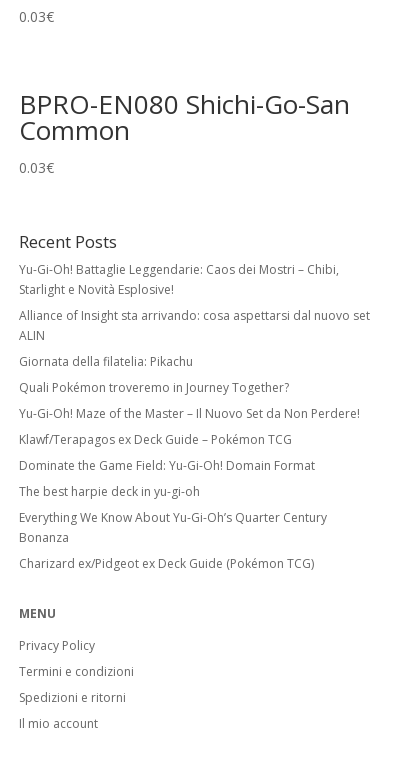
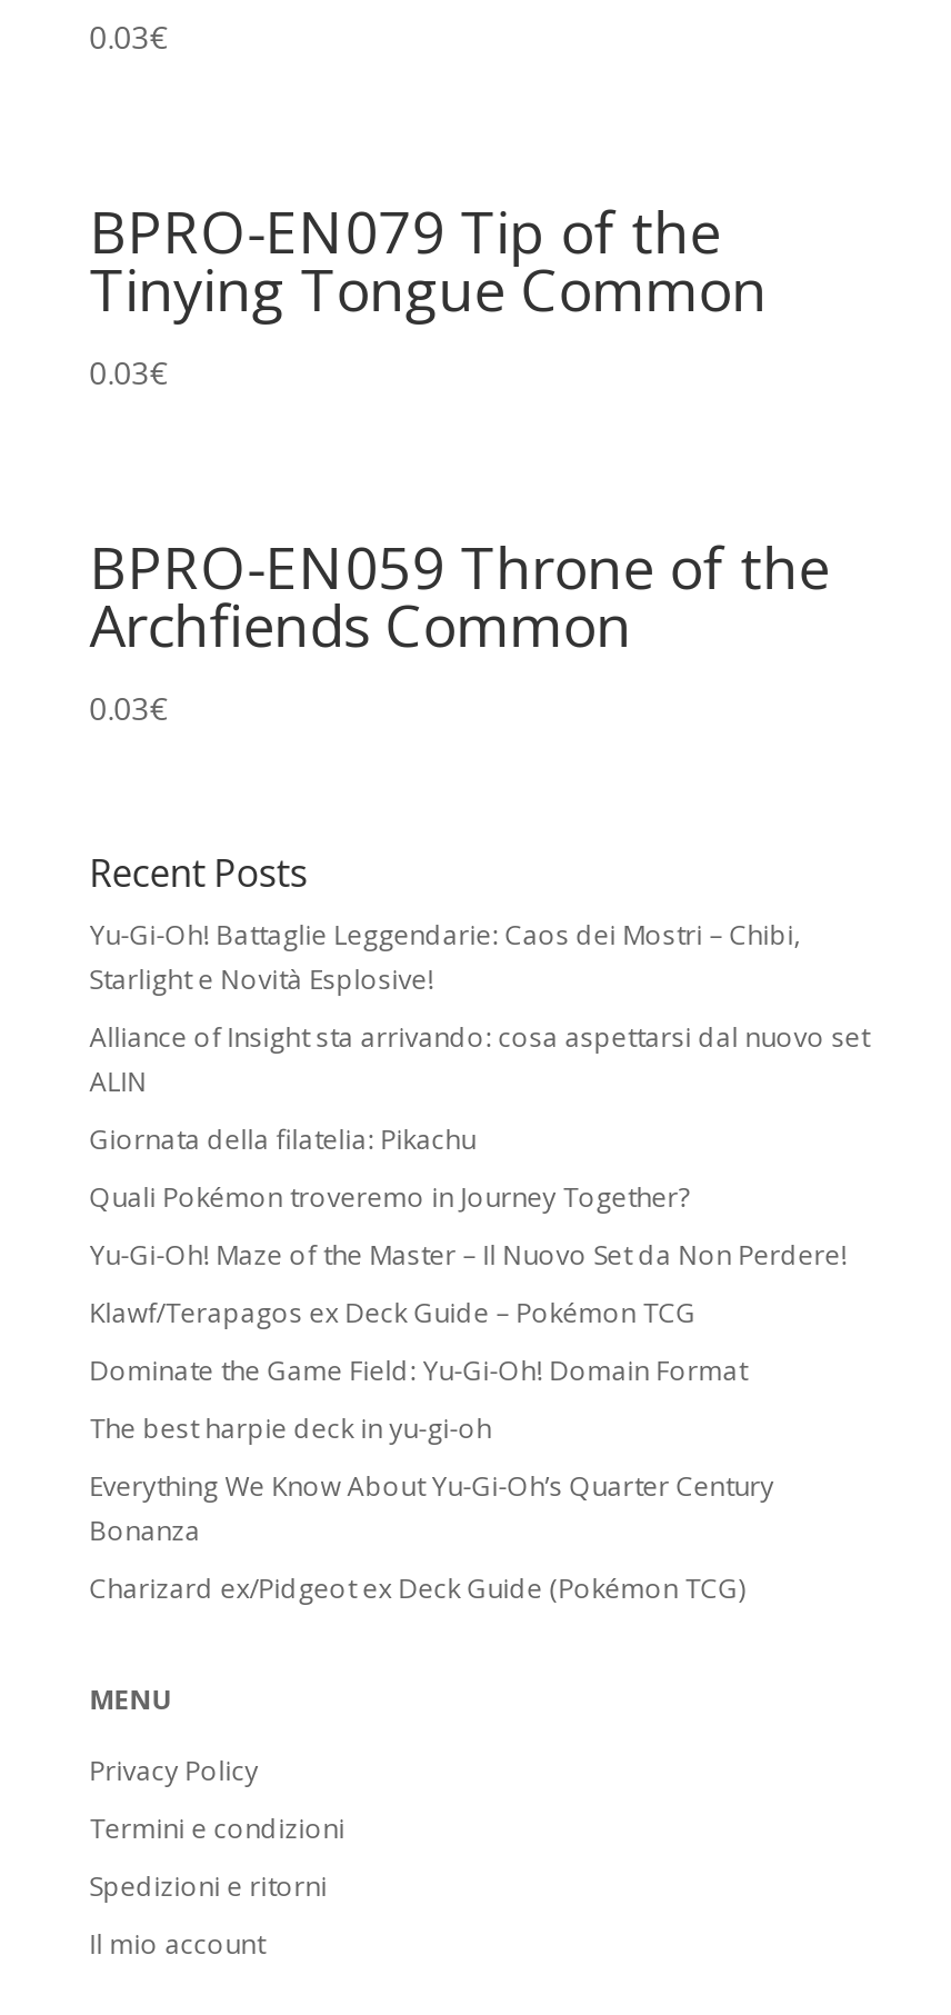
[19,86,350,148] BPRO-EN080 Shichi-Go-San | Common -> [90,192,829,666] BPRO-EN079 Tip of the | Tinying Tongue Common | 0.03€ | BPRO-EN059 Throne of the | Archfiends Common

